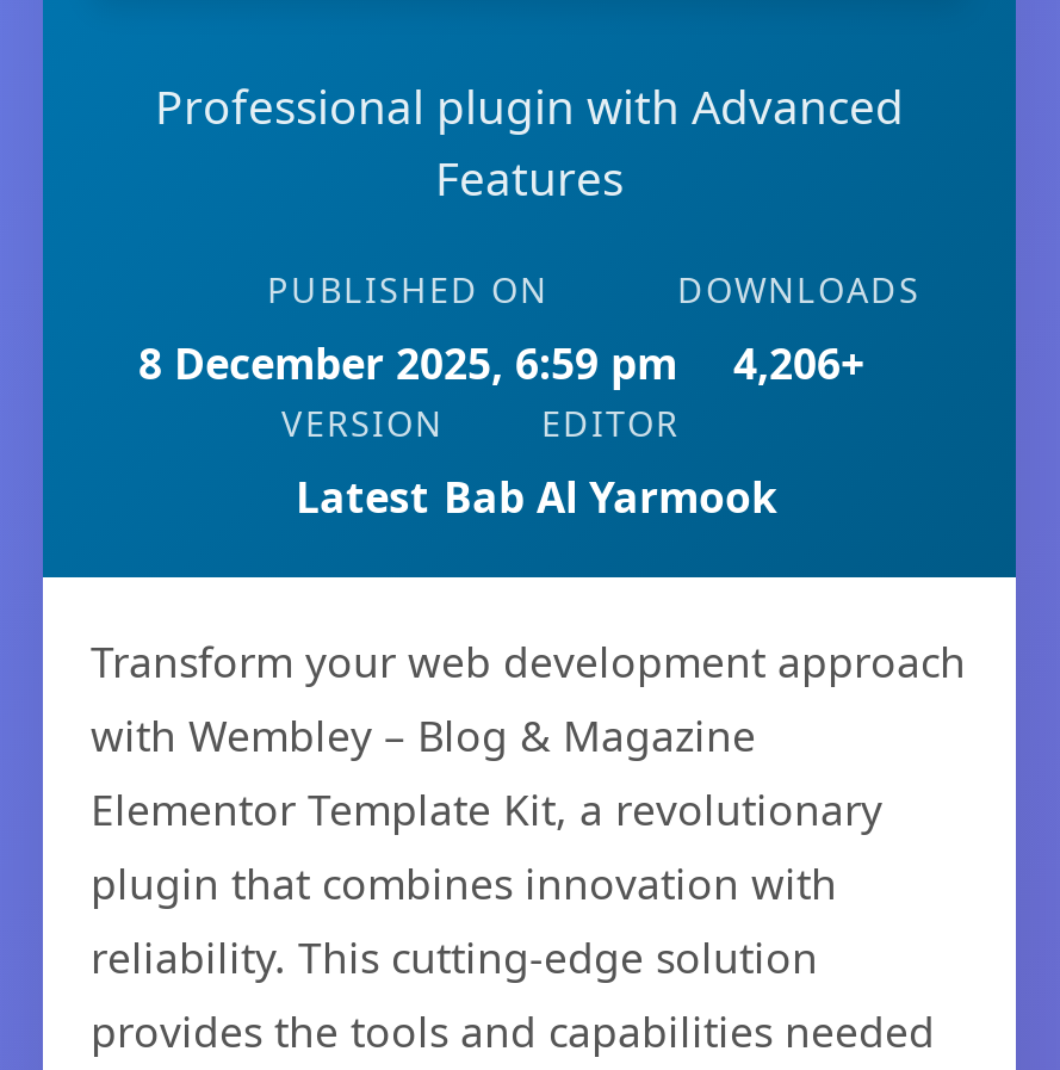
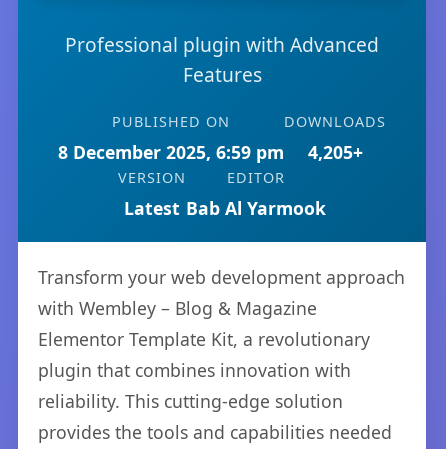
[138,334,864,391] 8 December 2025, 6:59 pm 4,206+ -> [58,140,362,164] 8 December 2025, 6:59 pm 4,205+

